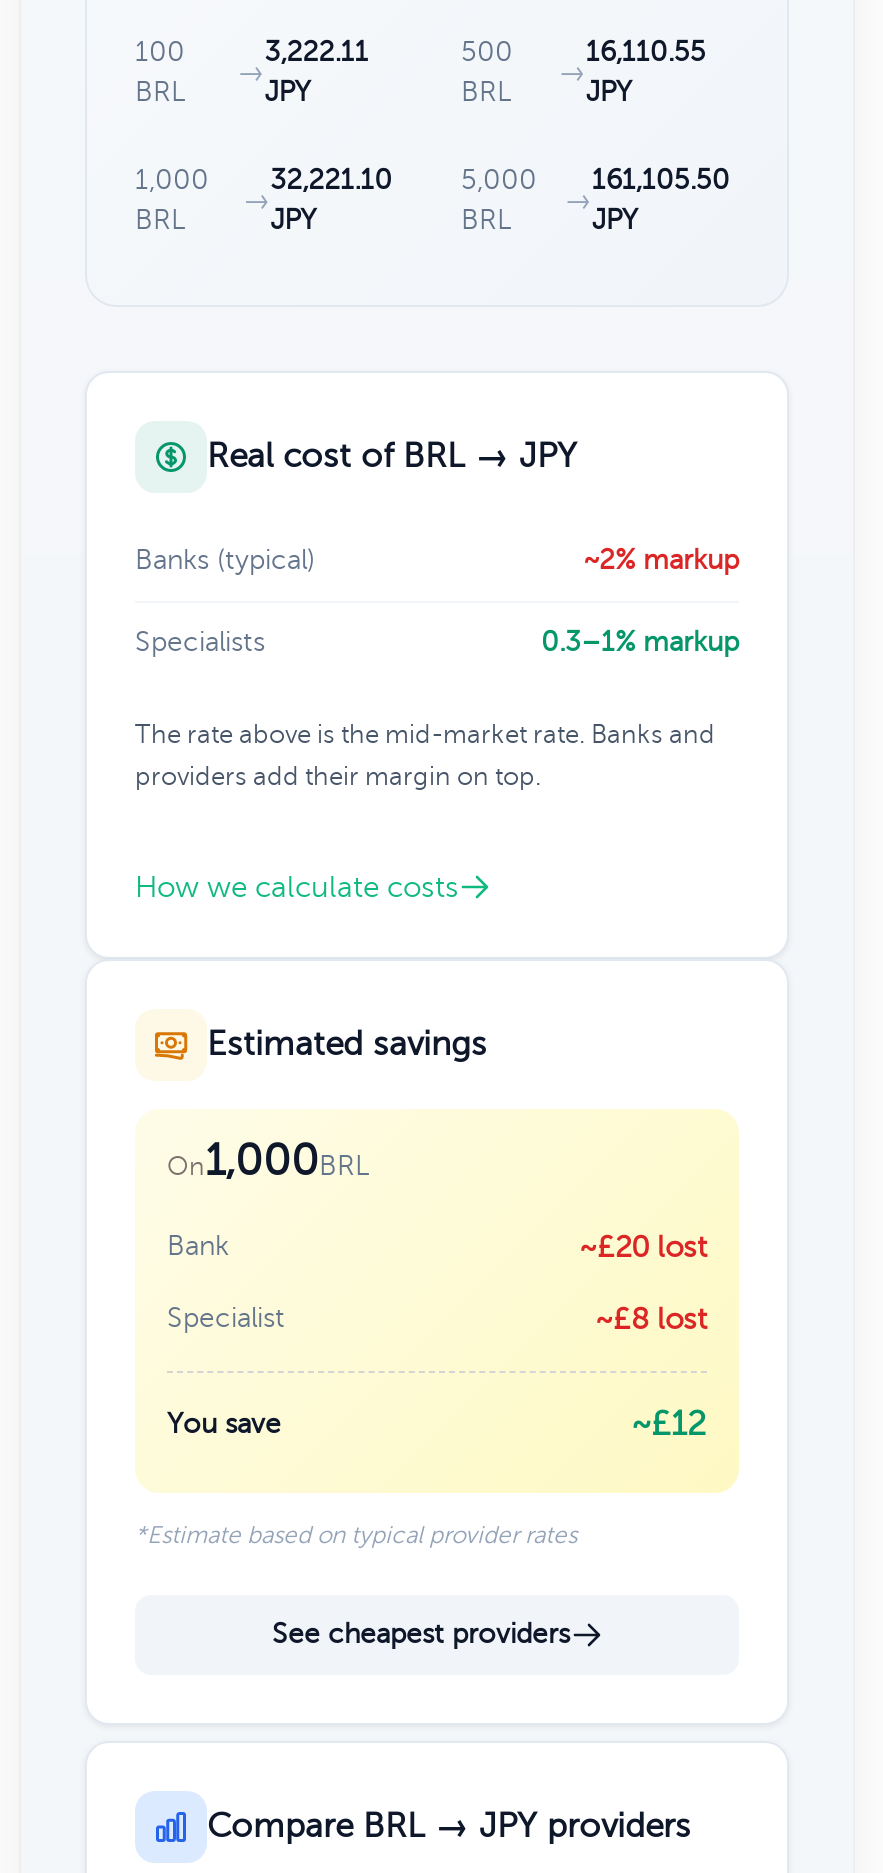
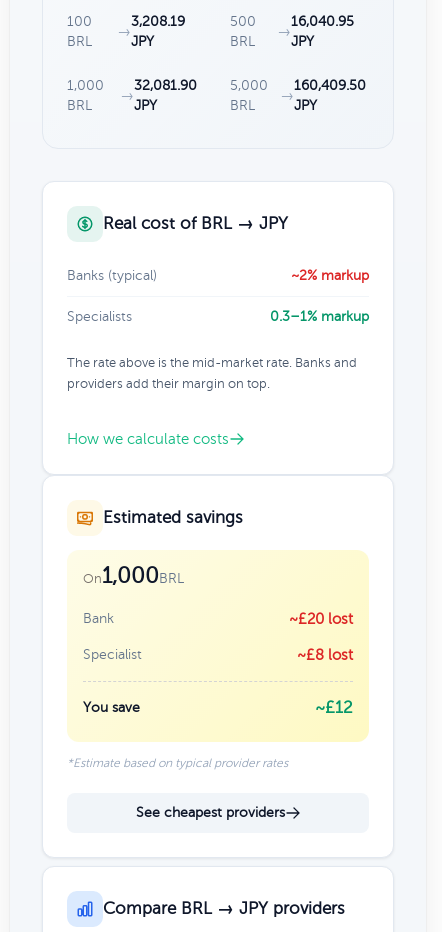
[265,36,369,66] 3,222.11 -> [131,14,185,29] 3,208.19
[586,36,706,66] 16,110.55 -> [291,14,354,29] 16,040.95
[270,164,392,194] 32,221.10 -> [134,78,197,93] 32,081.90
[461,164,730,194] 5,000 161,105.50 -> [230,78,366,93] 5,000 160,409.50

